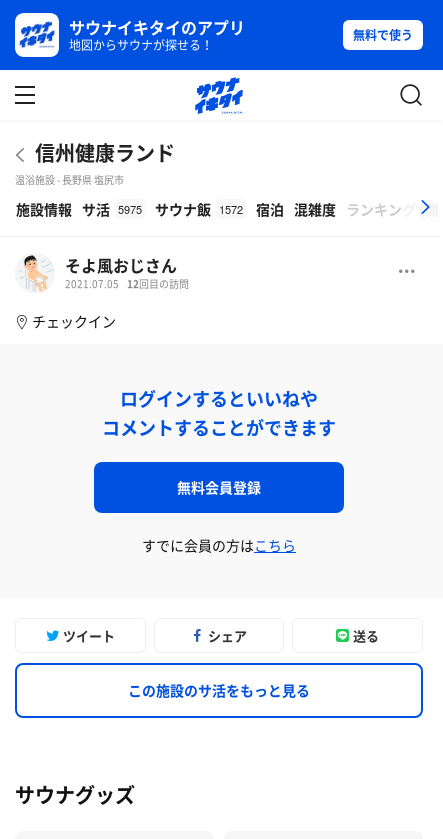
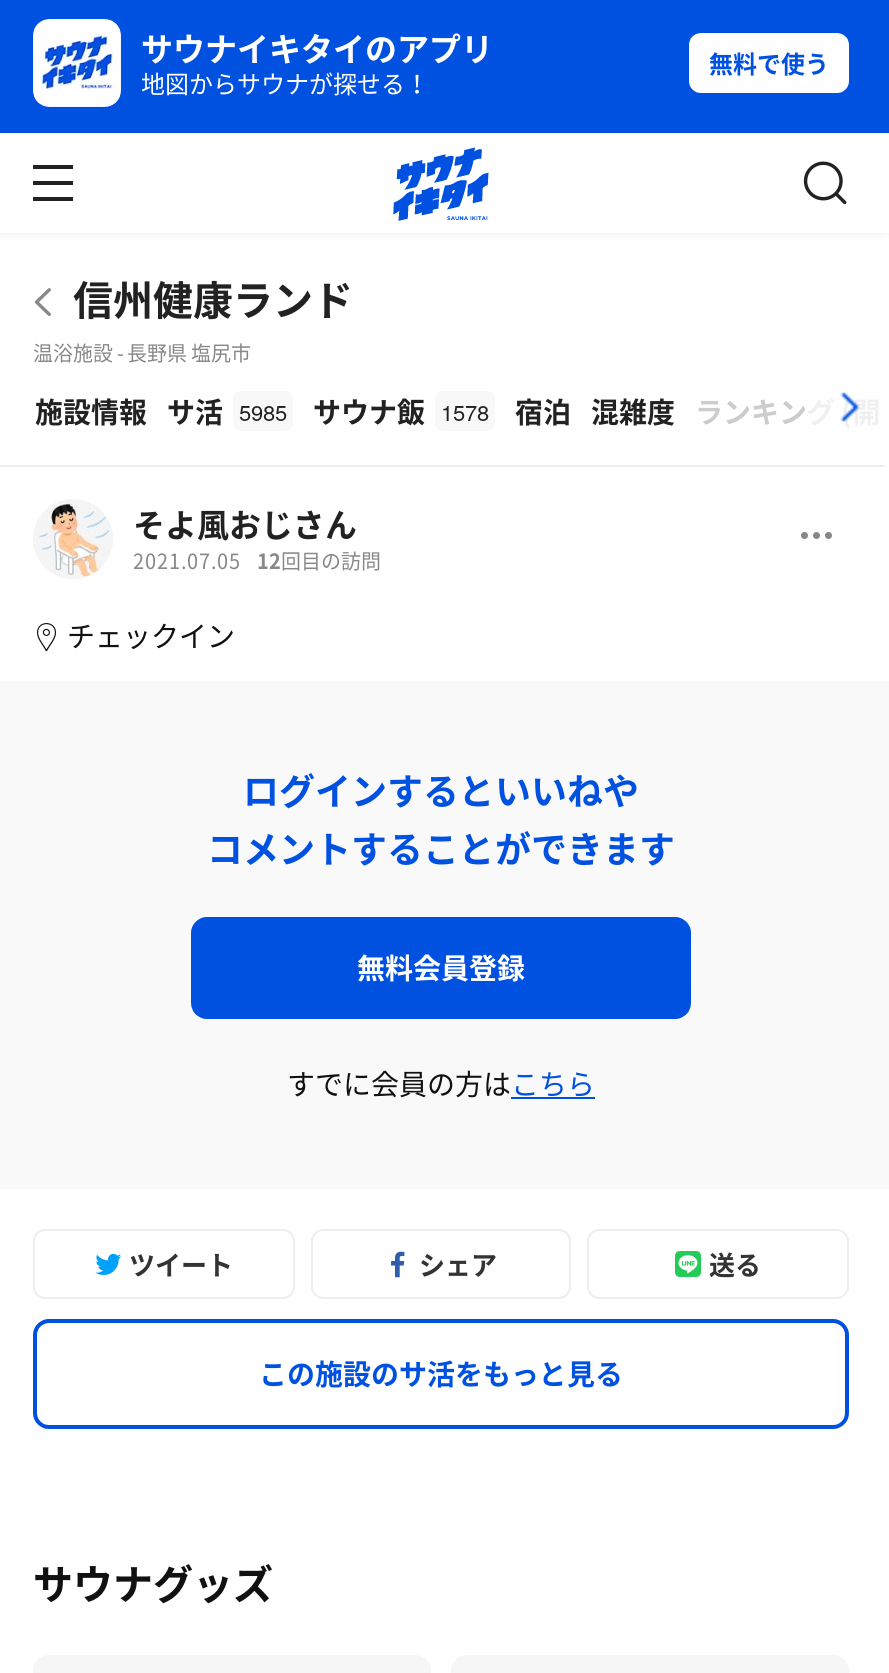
[16,199,142,219] 施設情報 サ活 5975 -> [35,391,287,431] 施設情報 サ活 5985
[155,199,243,219] サウナ飯 1572 -> [313,391,489,431] サウナ飯 1578

